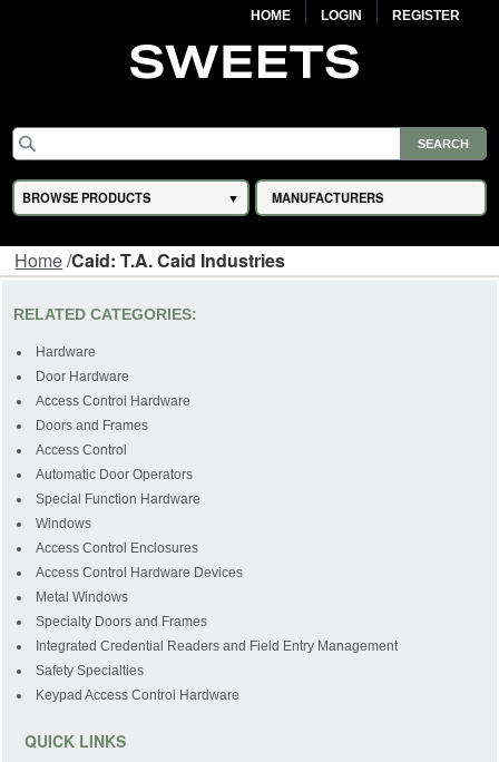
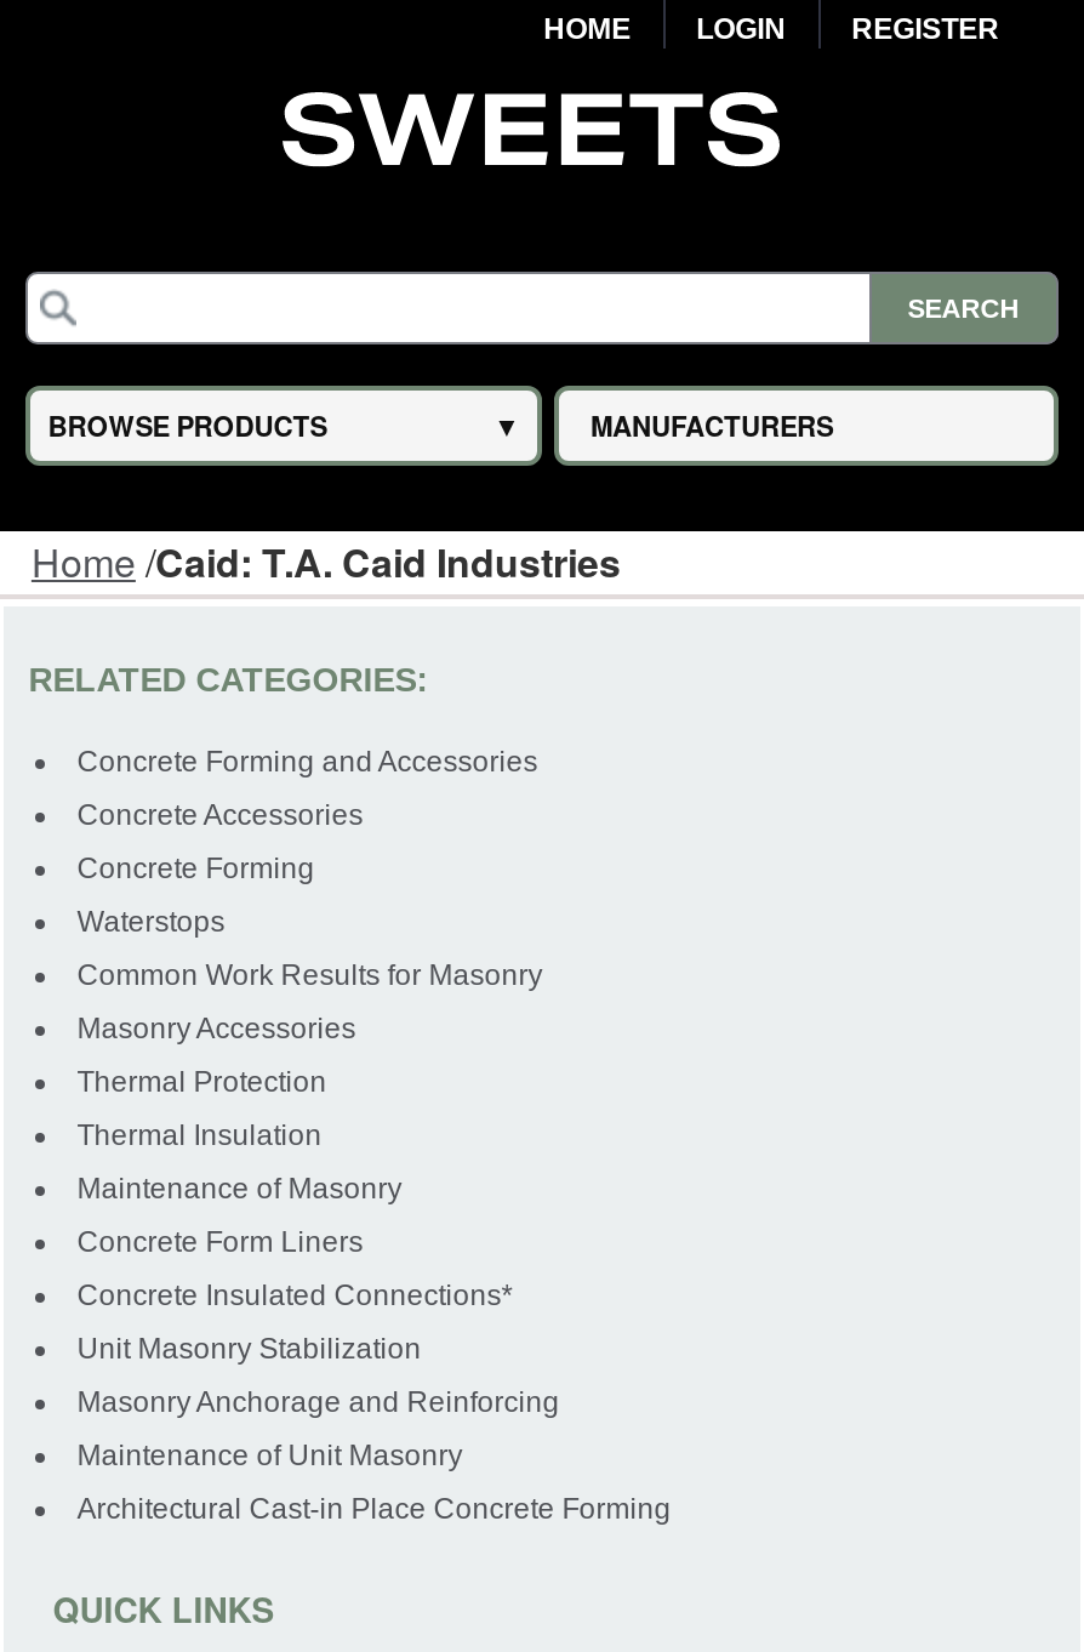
[36,344,96,360] Hardware -> [77,745,538,779] Concrete Forming and Accessories
[36,369,129,384] Door Hardware -> [77,798,363,832] Concrete Accessories
[36,393,191,409] Access Control Hardware -> [77,851,315,885] Concrete Forming
[36,418,148,433] Doors and Frames -> [77,905,225,939] Waterstops
[36,442,127,458] Access Control -> [77,958,542,992] Common Work Results for Masonry
[36,467,193,482] Automatic Door Operators -> [77,1012,356,1046] Masonry Accessories
[36,491,201,507] Special Function Hardware -> [77,1065,327,1099] Thermal Protection
[36,516,92,531] Windows -> [77,1118,322,1152] Thermal Insulation
[36,540,198,556] Access Control Enclosures -> [77,1172,402,1206] Maintenance of Masonry
[36,565,243,580] Access Control Hardware Devices -> [77,1225,363,1259] Concrete Form Liners
[36,589,128,605] Metal Windows -> [77,1278,513,1312] Concrete Insulated Connections*
[36,614,207,629] Specialty Doors and Frames -> [77,1332,421,1366] Unit Masonry Stabilization
[36,638,398,654] Integrated Credential Readers and Field Entry Management -> [77,1385,559,1419] Masonry Anchorage and Reinforcing
[36,663,144,678] Safety Specialties -> [77,1439,462,1472] Maintenance of Unit Masonry
[36,687,240,703] Keypad Access Control Hardware -> [77,1492,671,1526] Architectural Cast-in Place Concrete Forming

